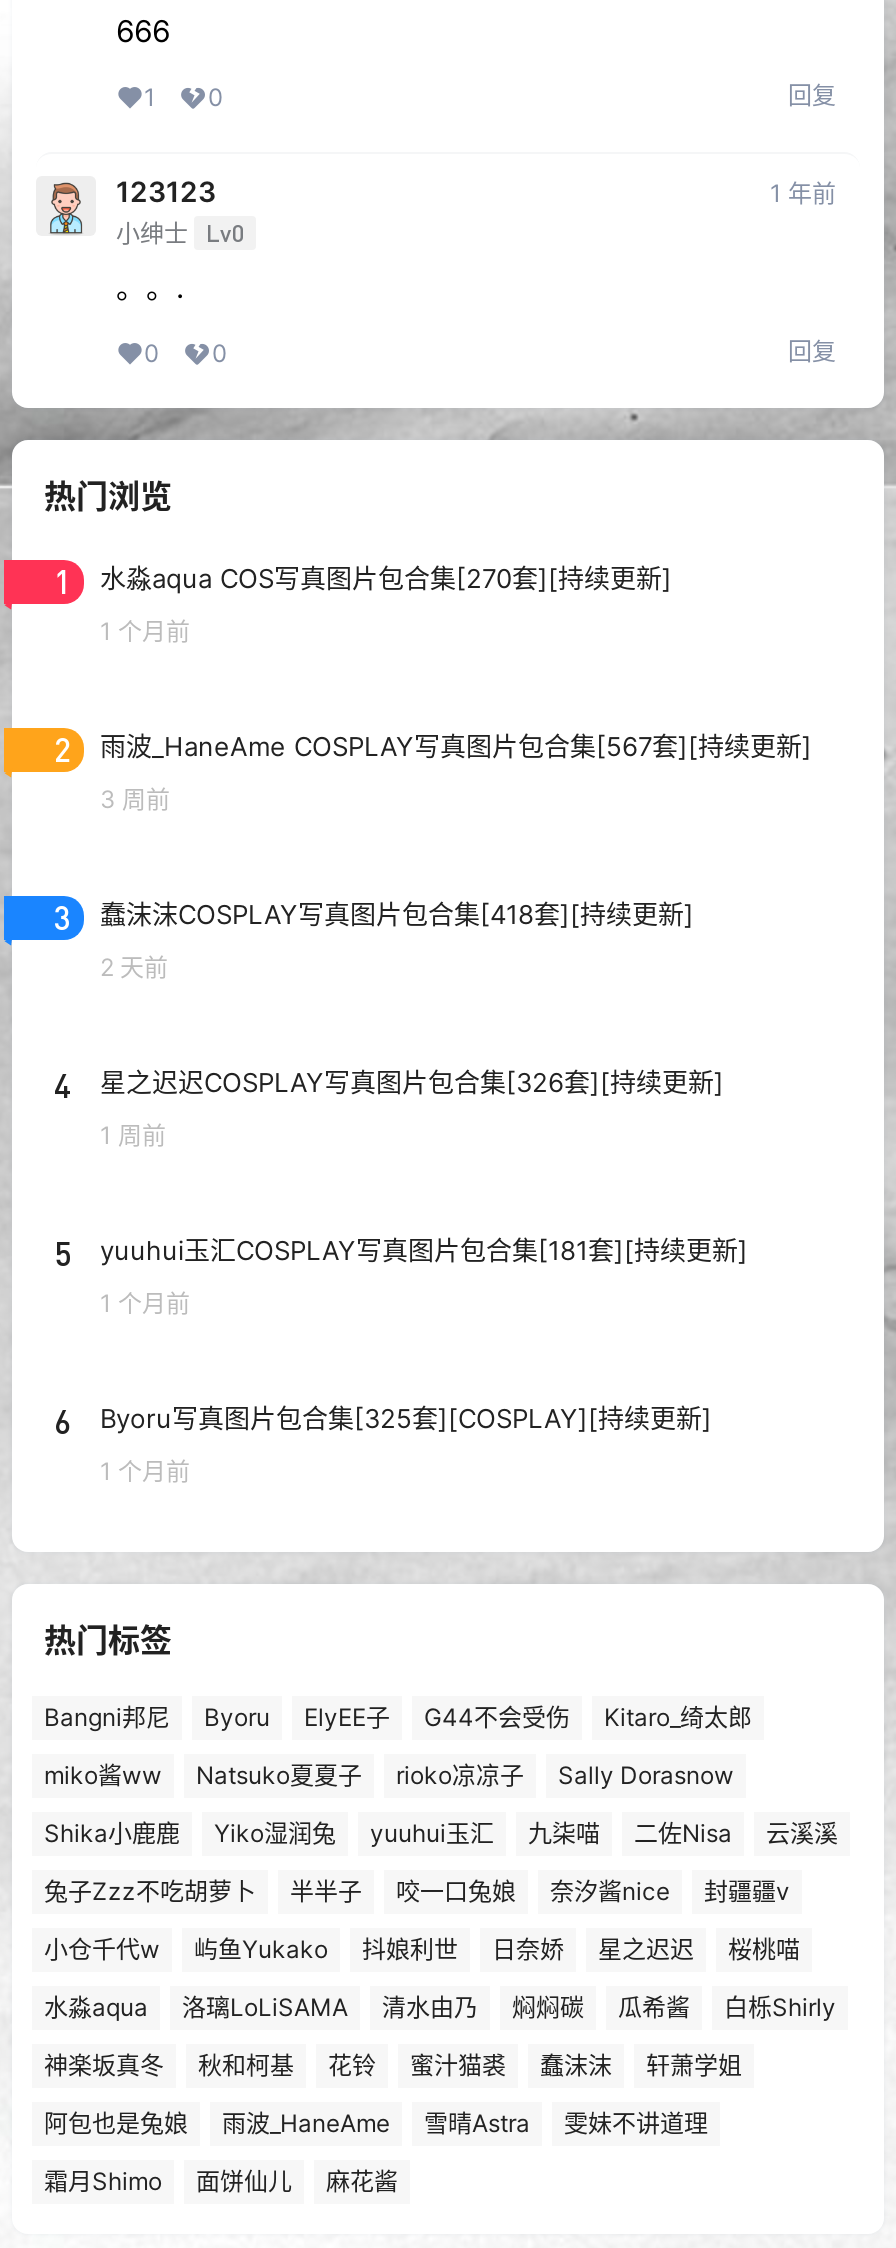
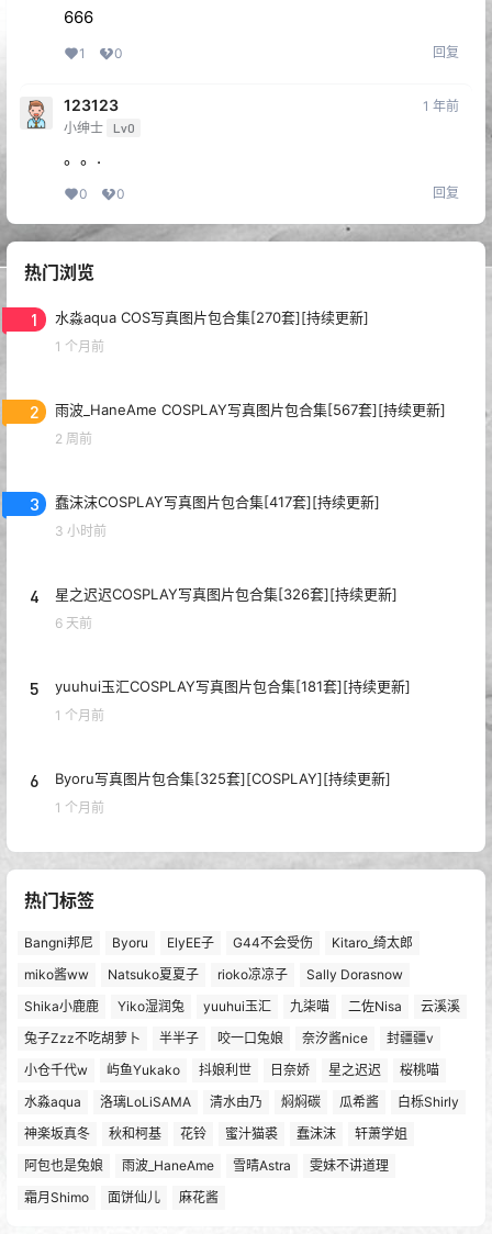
[100,783,170,813] 3 周前 -> [55,430,92,447] 2 周前
[100,897,694,929] 蠢沫沫COSPLAY写真图片包合集[418套][持续更新] -> [55,493,380,510] 蠢沫沫COSPLAY写真图片包合集[417套][持续更新]
[100,951,168,981] 2 天前 -> [55,522,107,539] 3 小时前
[100,1119,166,1149] 1 周前 -> [55,614,92,631] 6 天前

